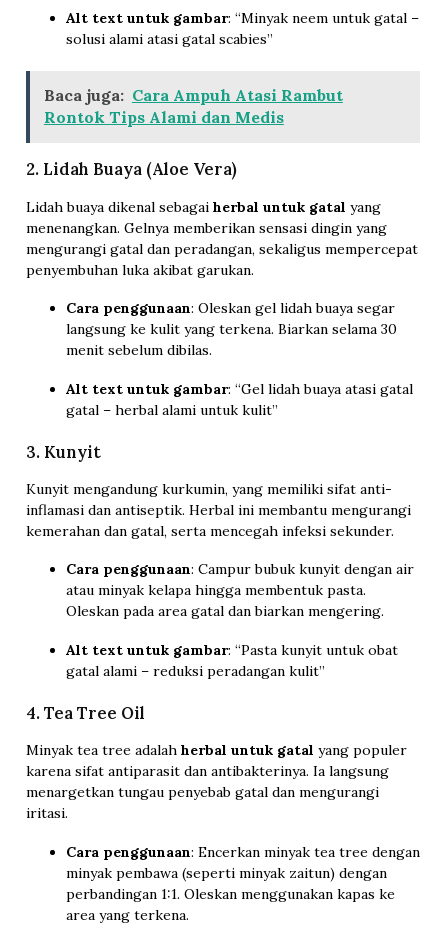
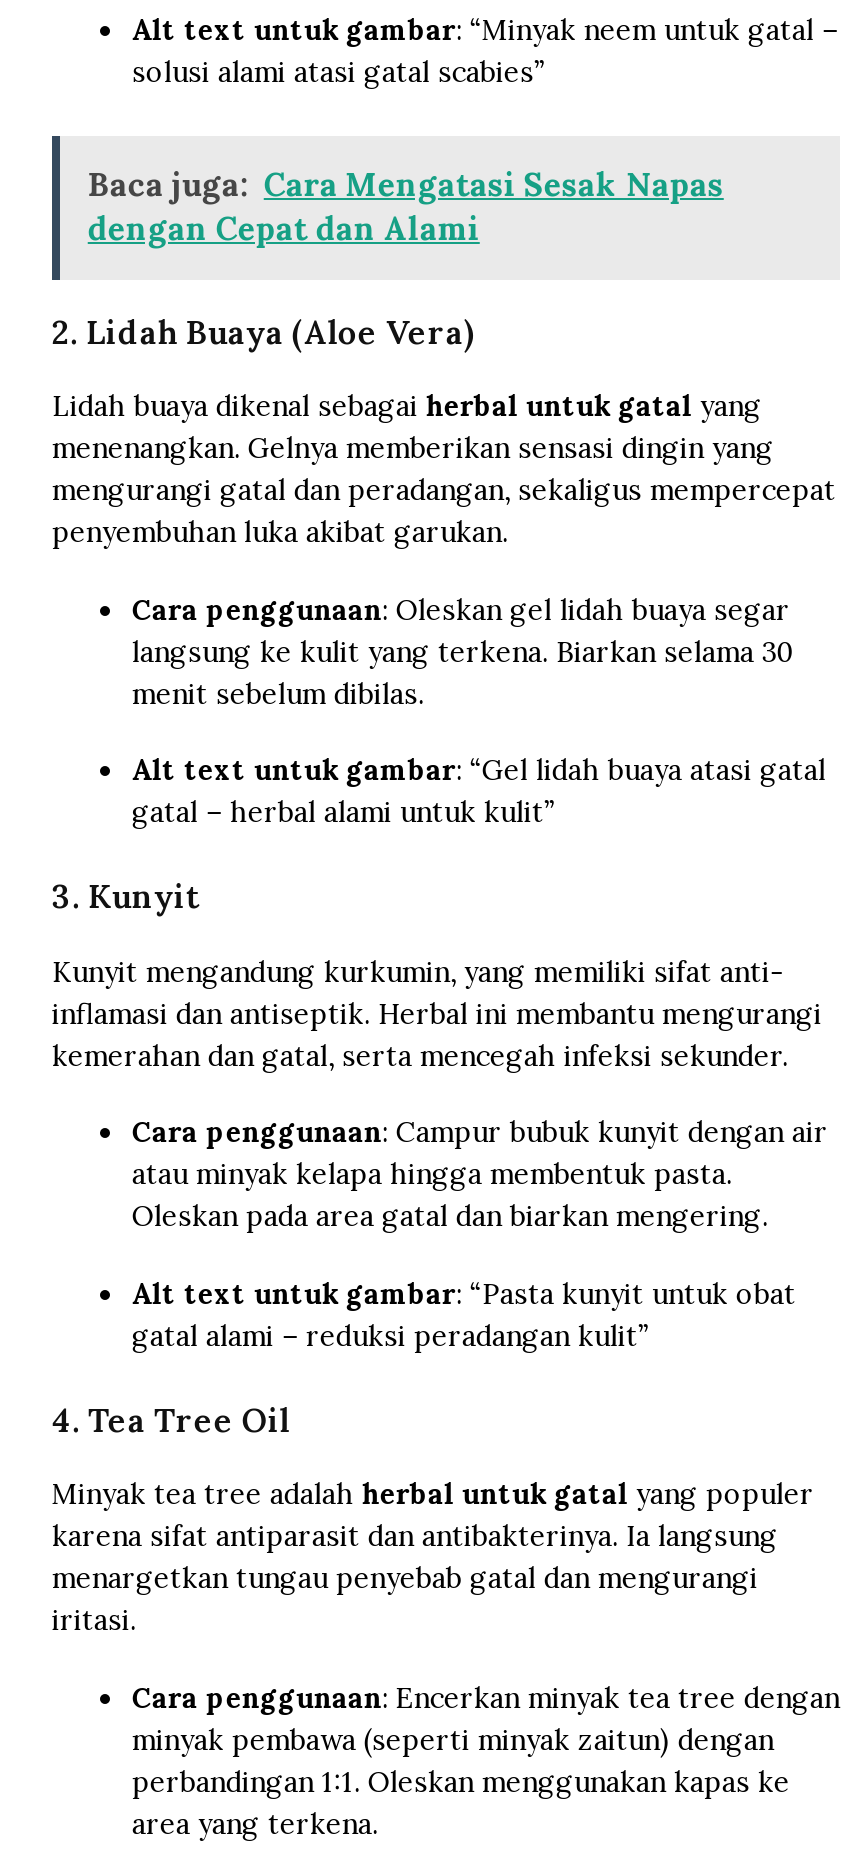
[44,85,343,127] Baca juga: Cara Ampuh Atasi Rambut | Rontok Tips Alami dan Medis -> [88,164,724,248] Baca juga: Cara Mengatasi Sesak Napas | dengan Cepat dan Alami

